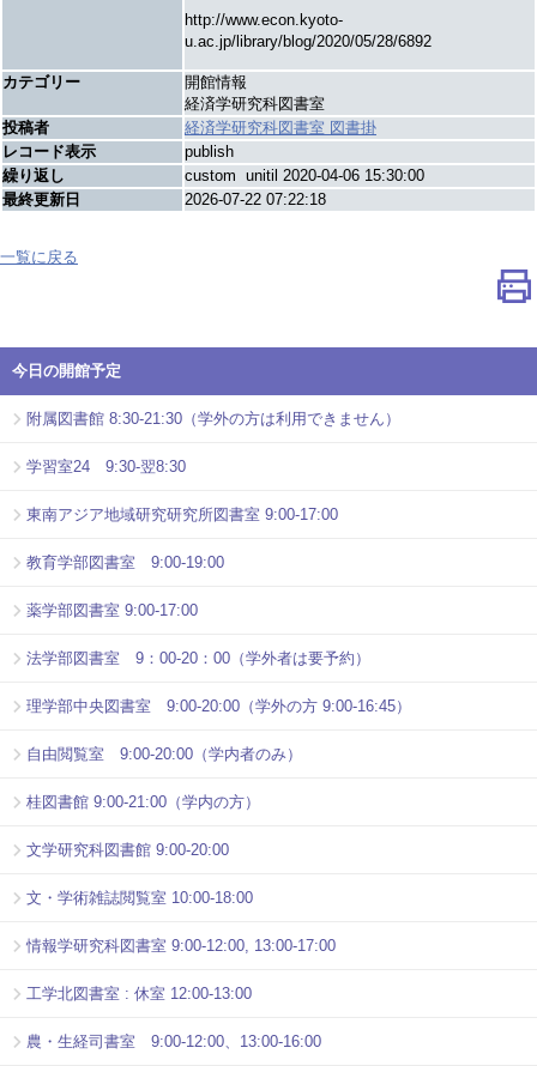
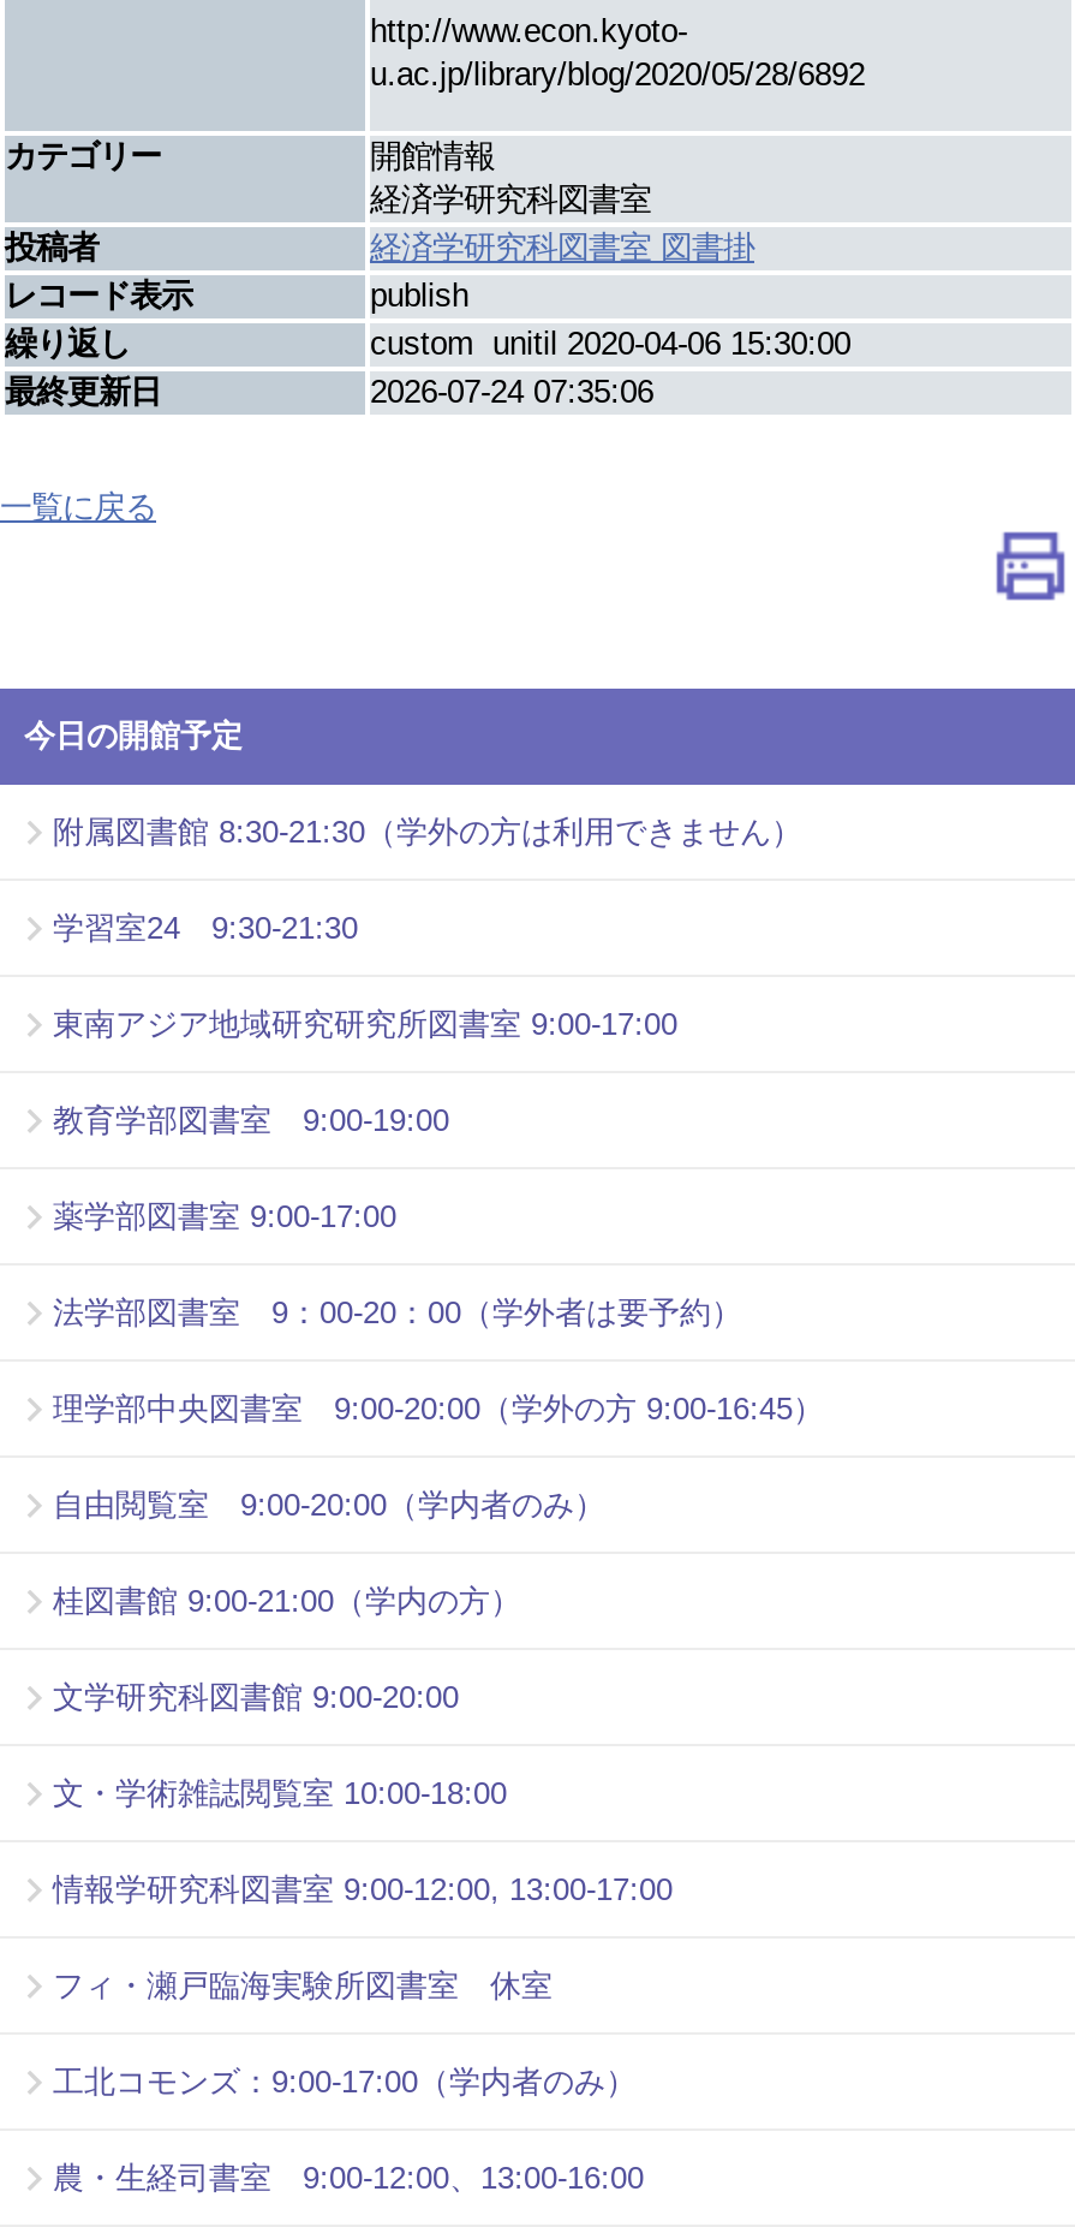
[185,190,326,208] 2026-07-22 07:22:18 -> [370,373,653,409] 2026-07-24 07:35:06
[26,458,186,476] 学習室24 9:30-翌8:30 -> [53,911,358,947] 学習室24 9:30-21:30
[26,985,252,1003] 工学北図書室 : 休室 12:00-13:00 -> [53,1969,637,2101] フィ・瀬戸臨海実験所図書室 休室 | 工北コモンズ：9:00-17:00（学内者のみ）

